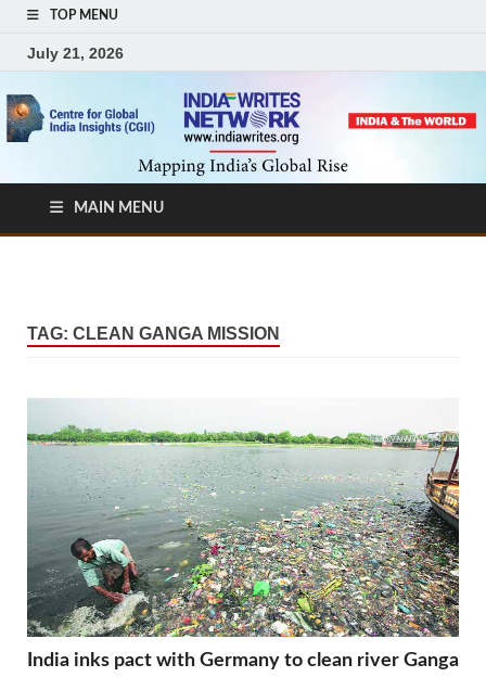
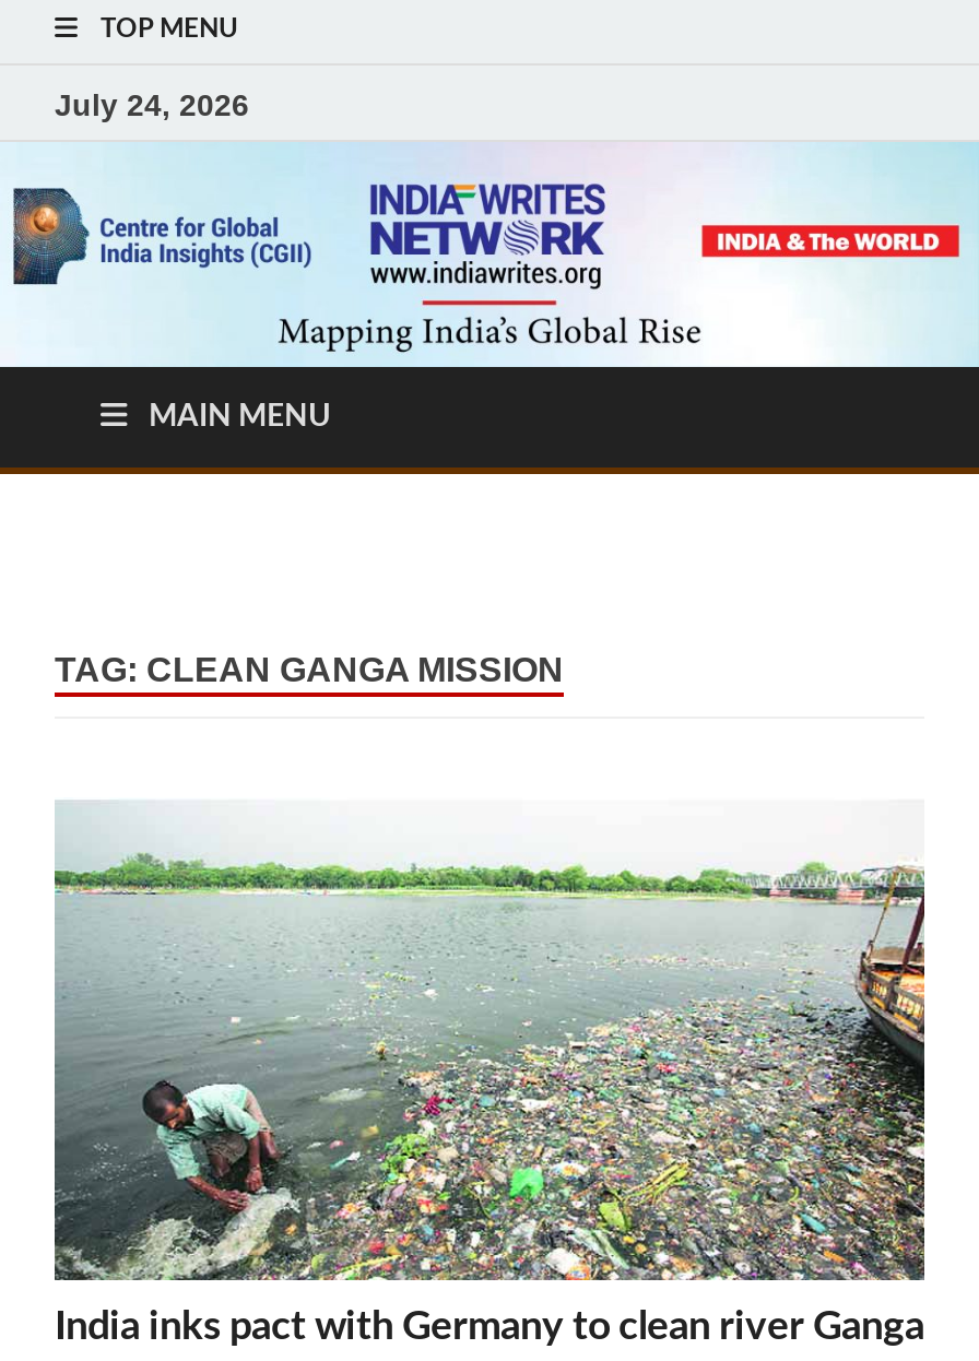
[27,44,124,61] July 21, 2026 -> [55,86,249,121] July 24, 2026

